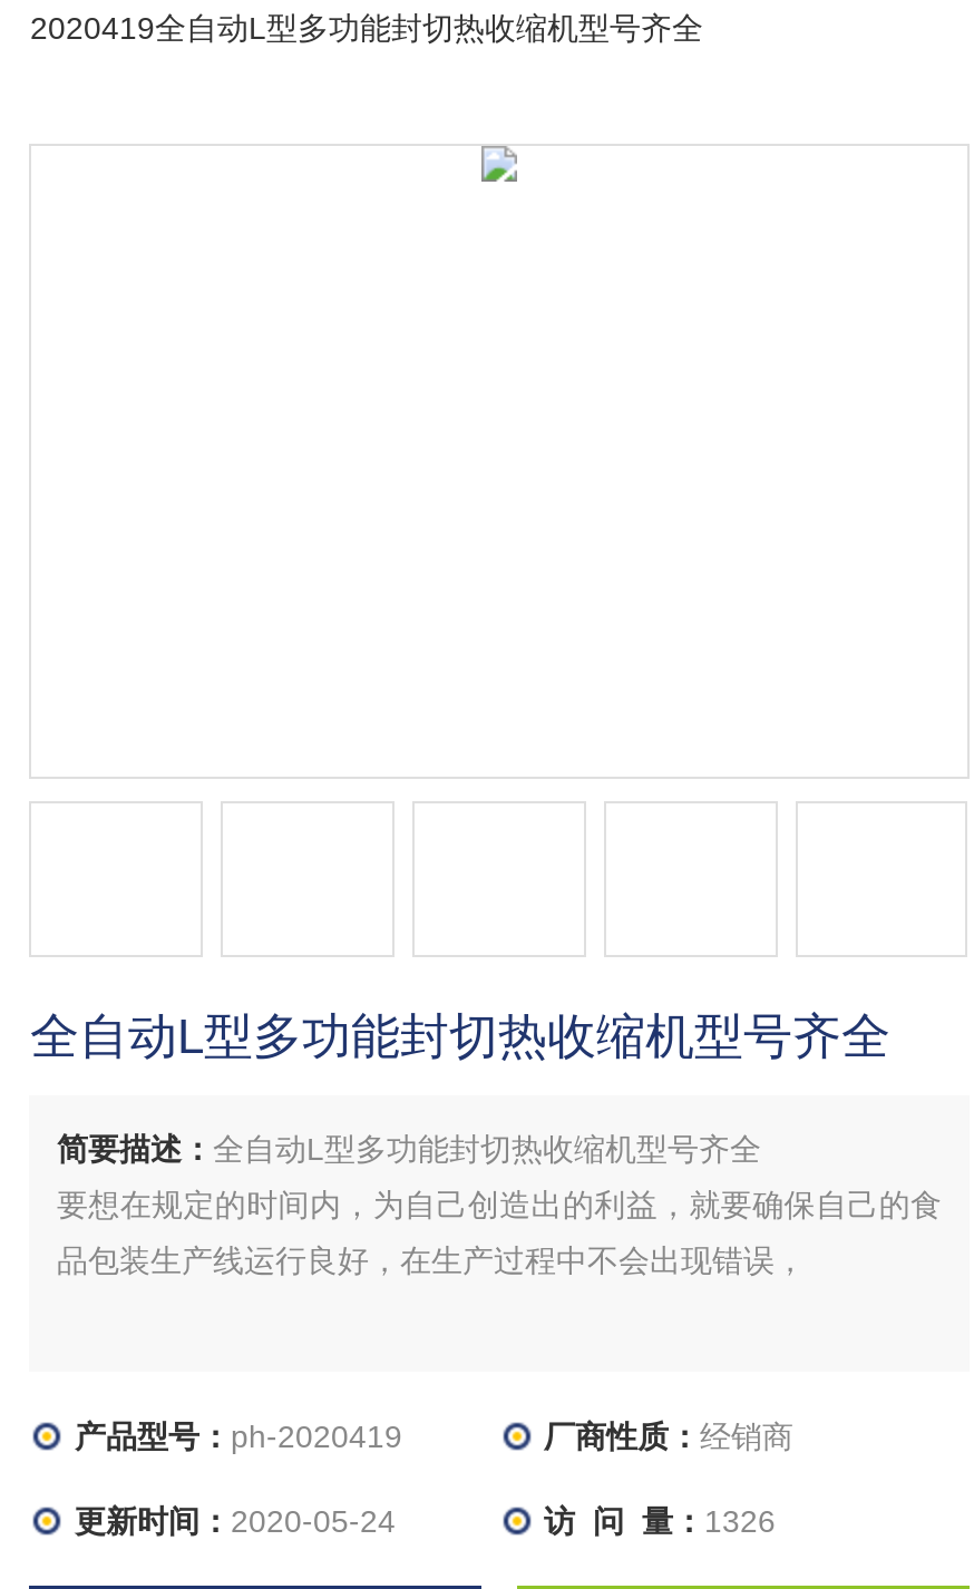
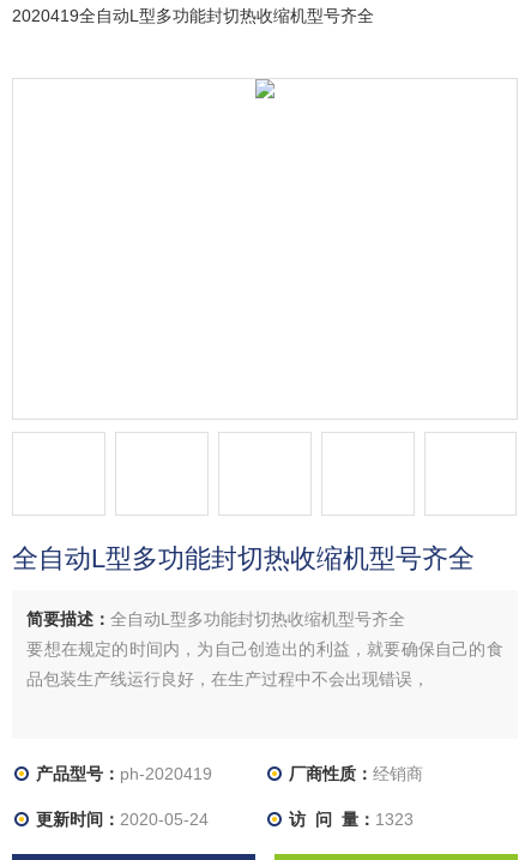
[544,1503,776,1539] 访 问 量：1326 -> [289,810,414,829] 访 问 量：1323

